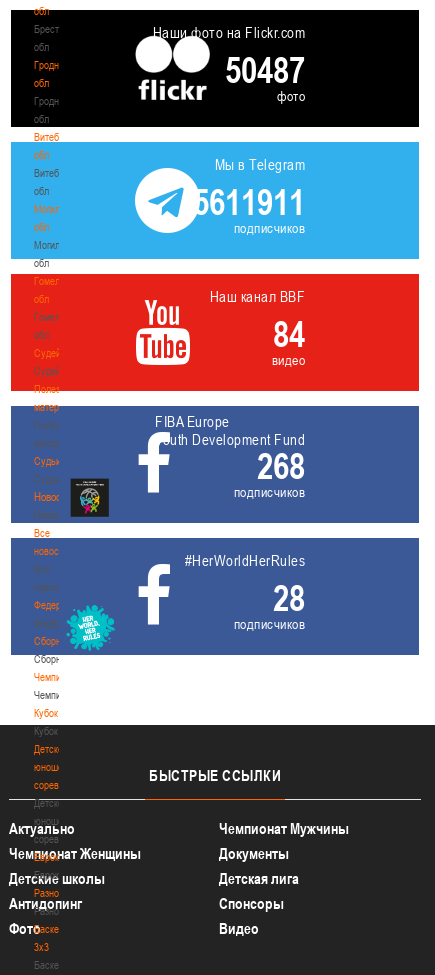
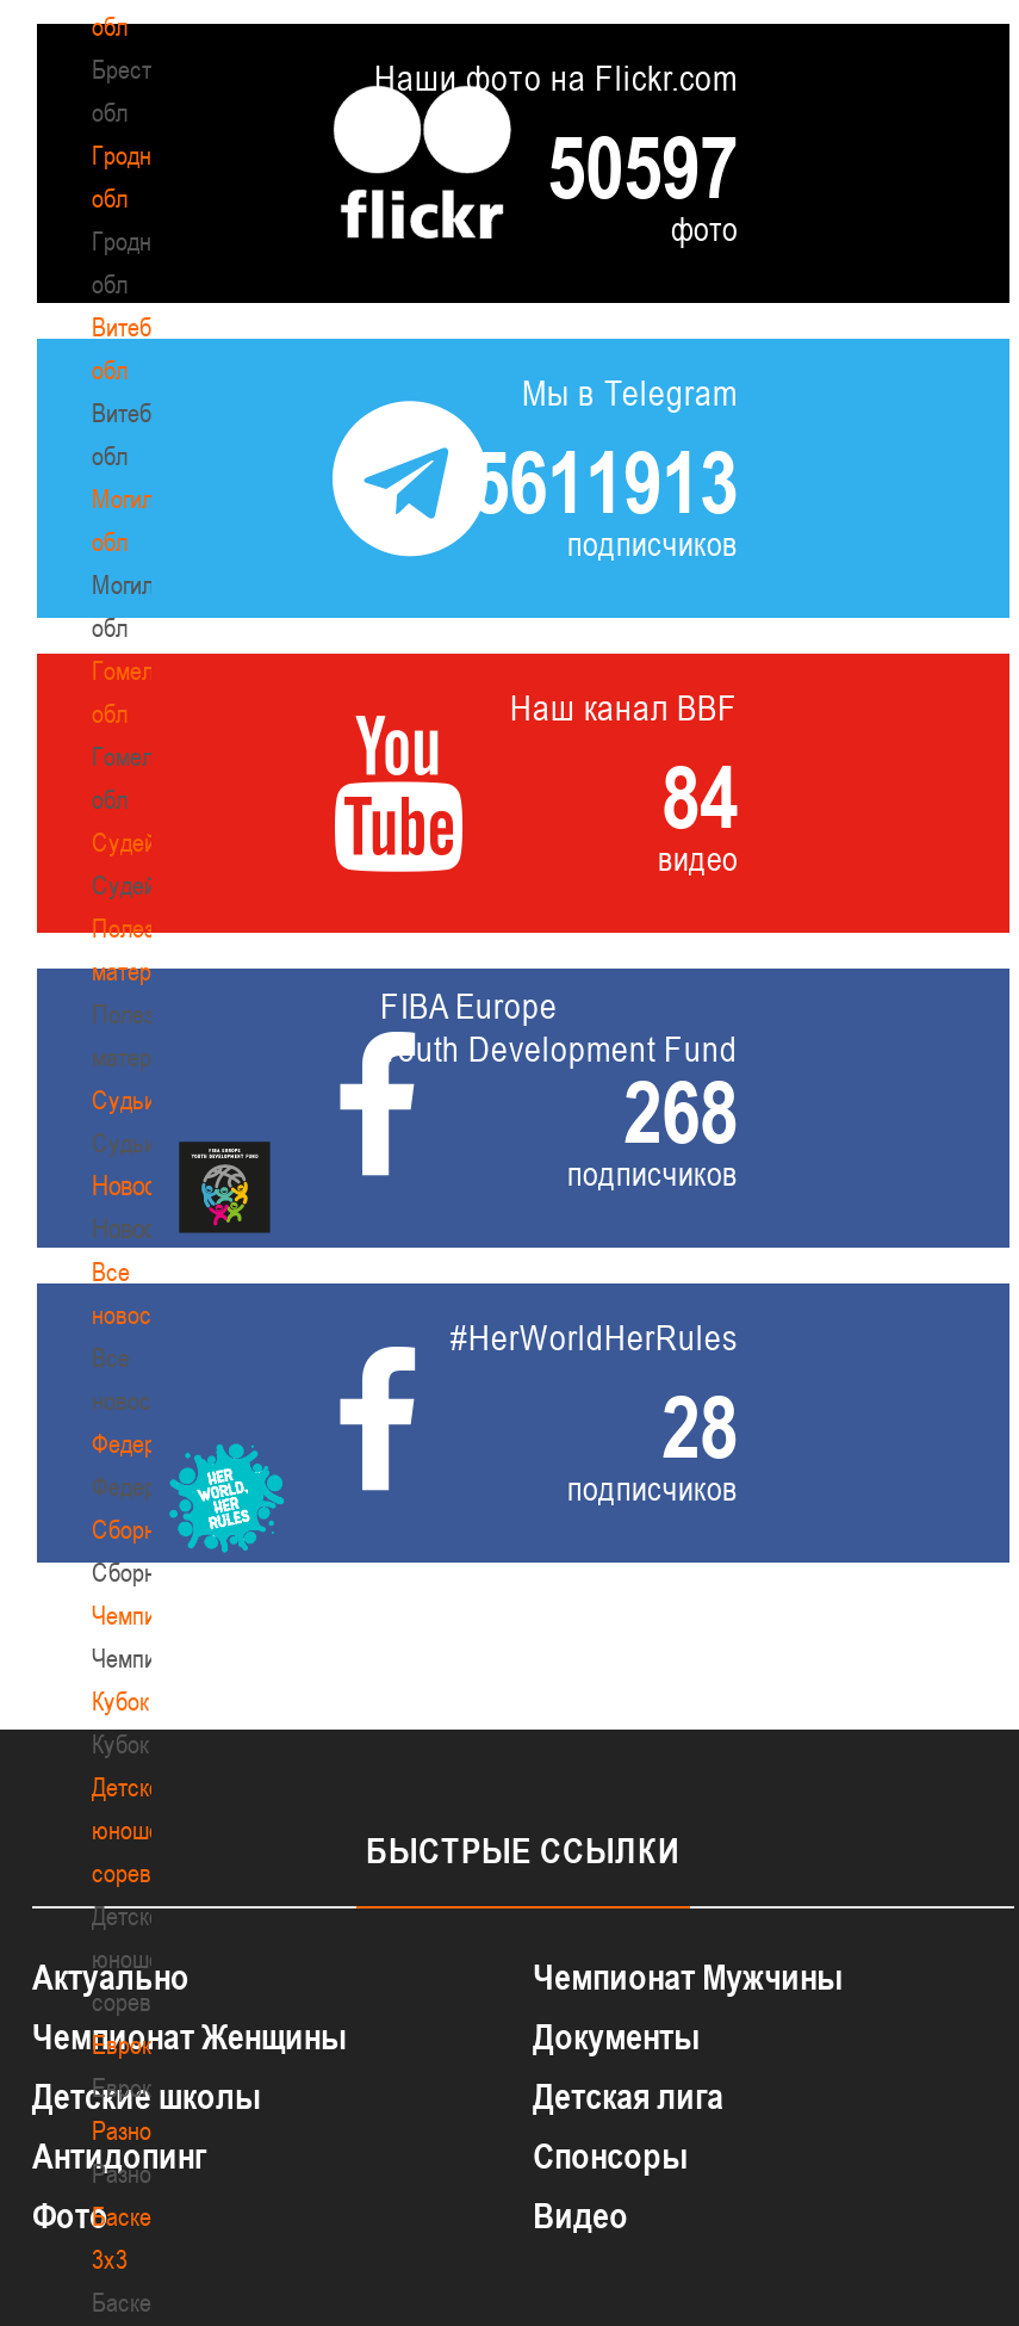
[225,49,305,91] 50487 -> [547,117,738,217] 50597
[193,181,305,223] 5611911 -> [471,432,738,532] 5611913

